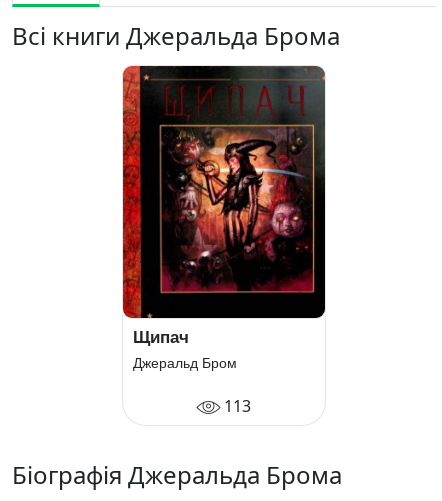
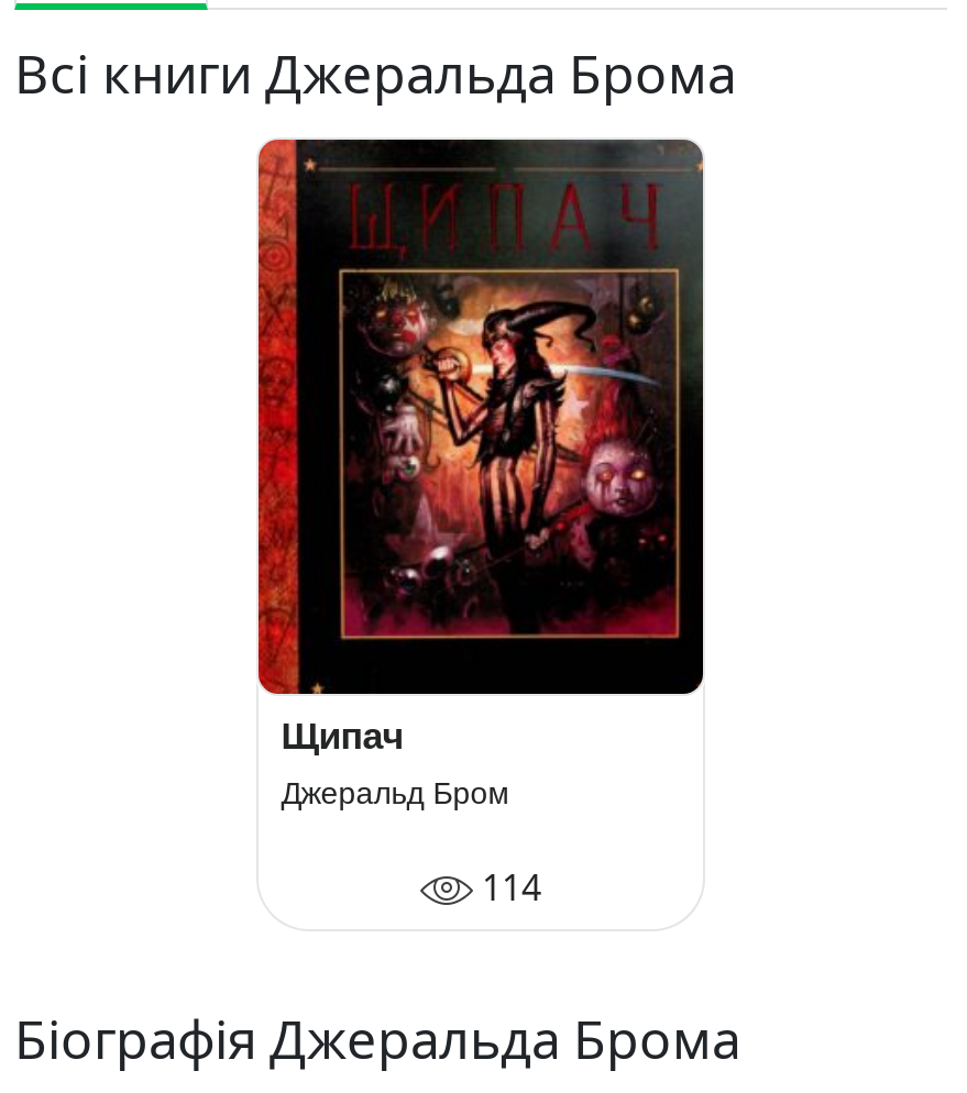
[224,395,251,417] 113 -> [482,863,541,911] 114

